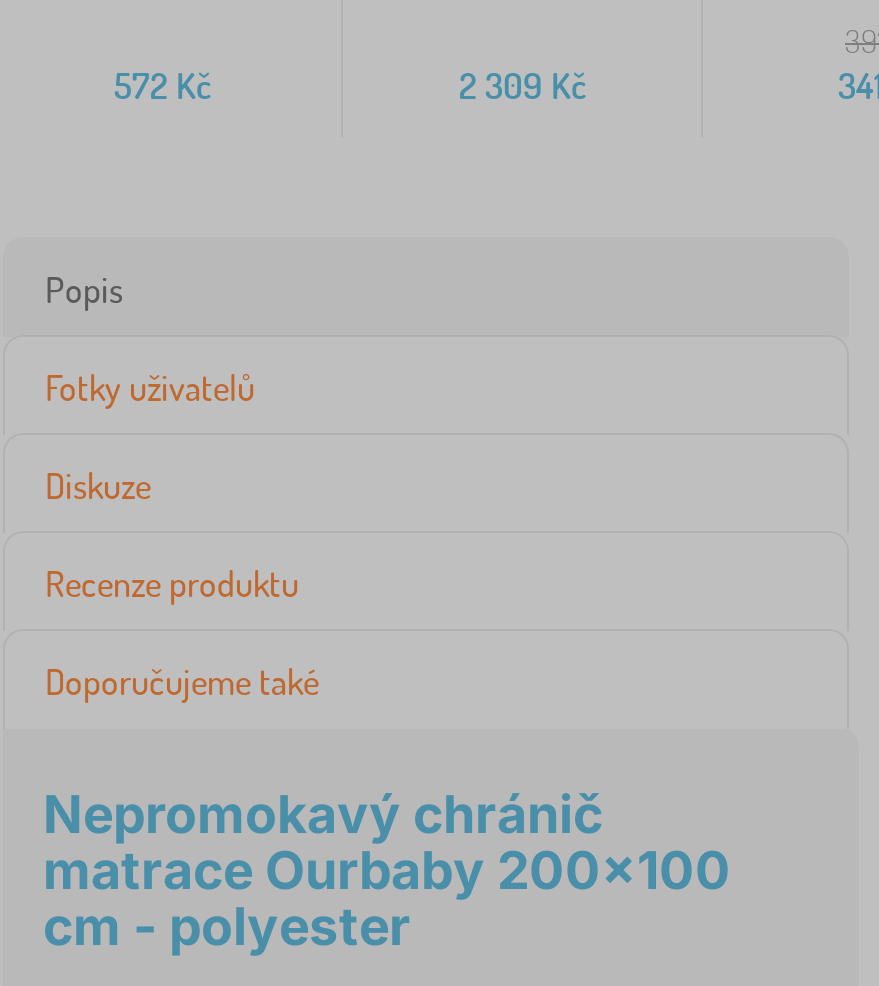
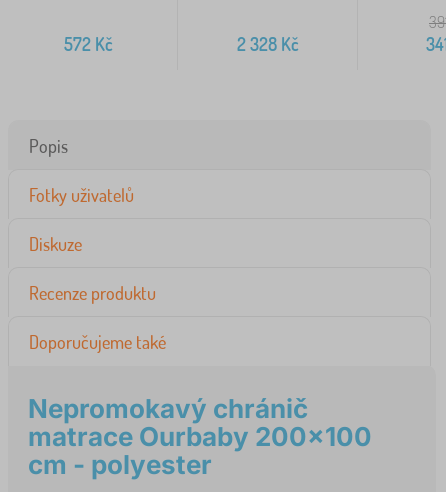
[459,63,587,107] 2 309 Kč -> [237,33,299,55] 2 328 Kč

